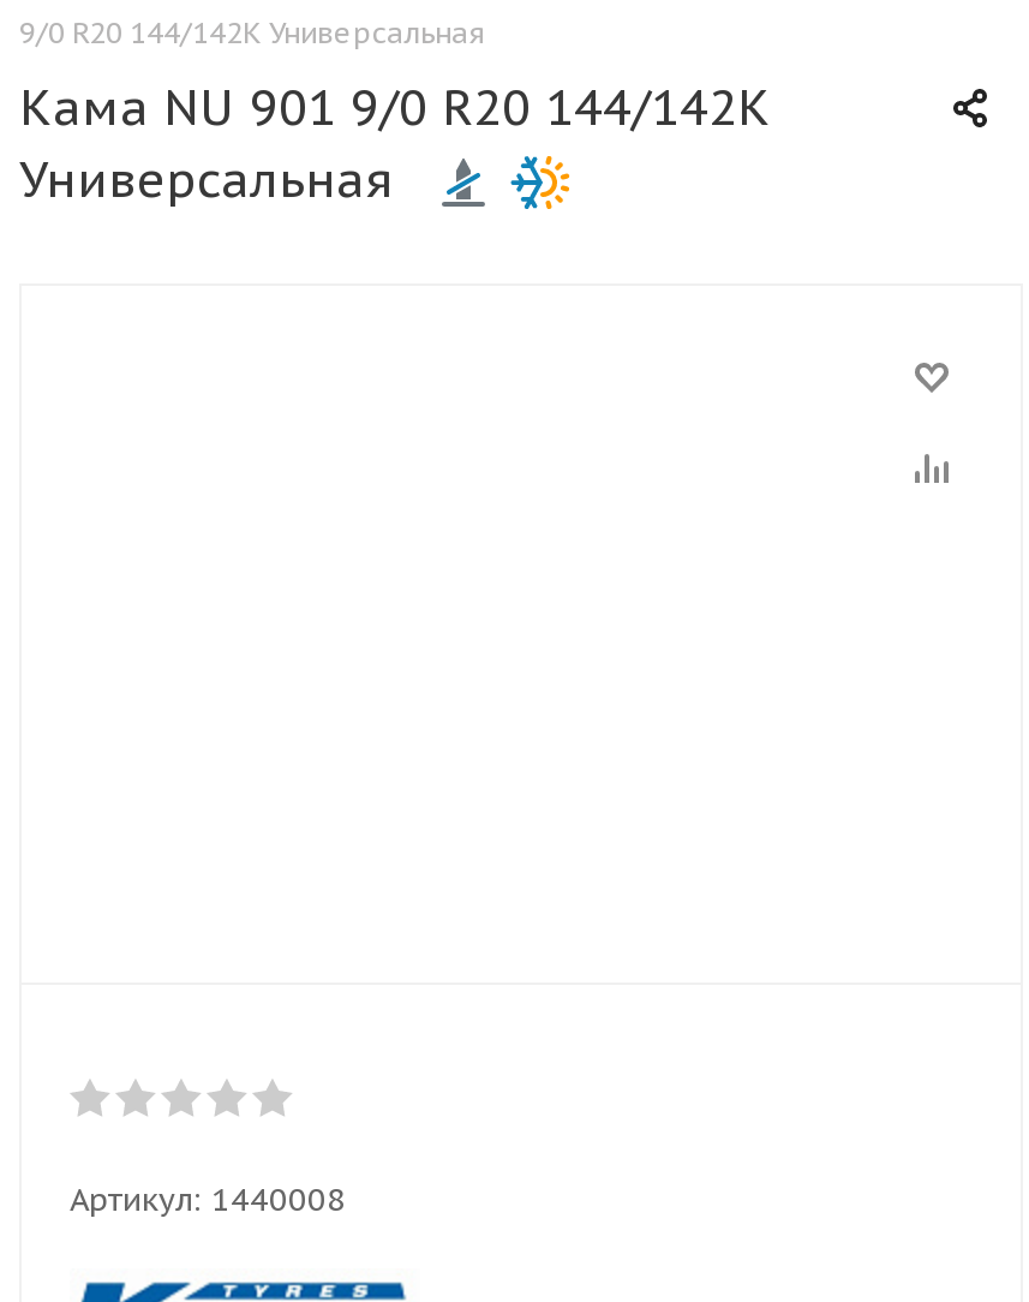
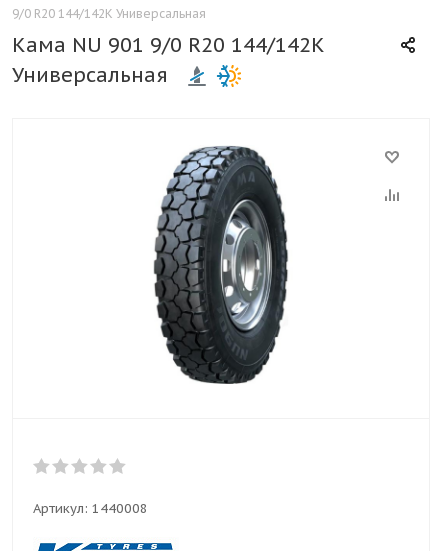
none -> [153,145,289,385] [image]

